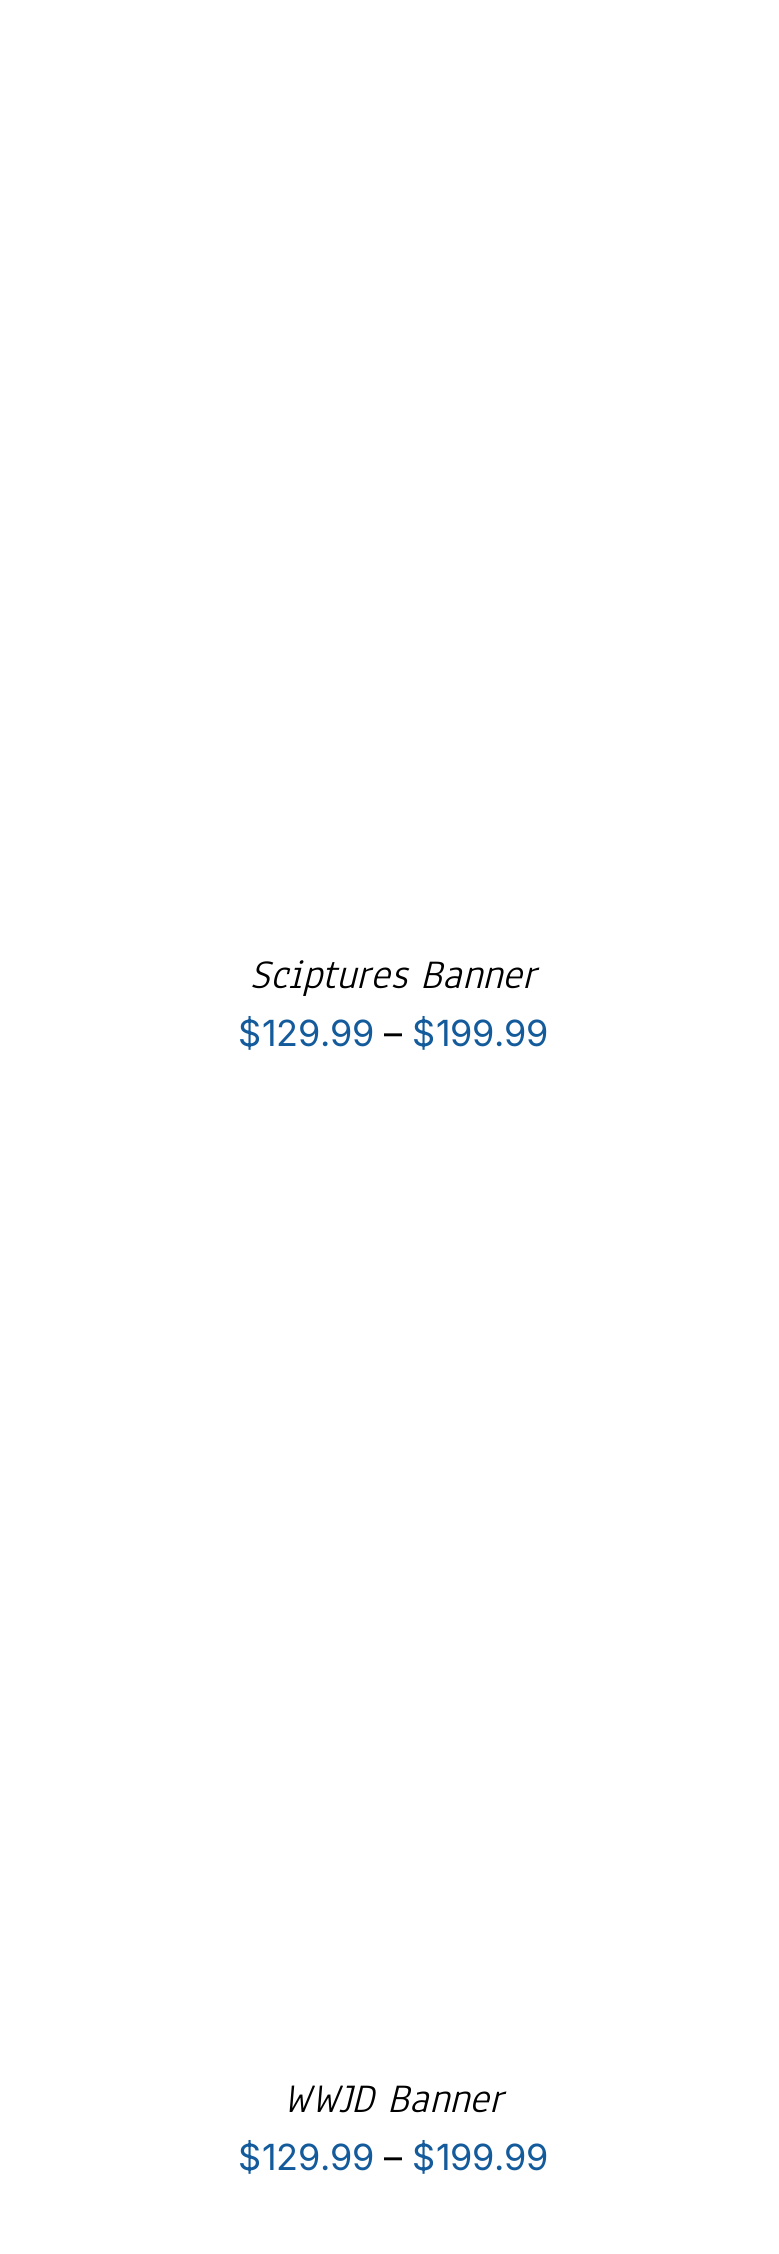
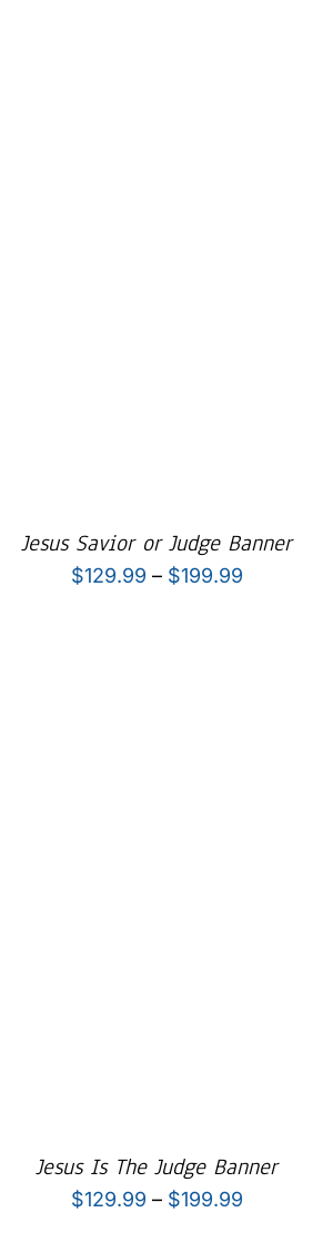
[250,947,536,1001] Sciptures Banner -> [21,528,292,558] Jesus Savior or Judge Banner
[283,2071,503,2125] WWJD Banner -> [36,1152,277,1182] Jesus Is The Judge Banner

